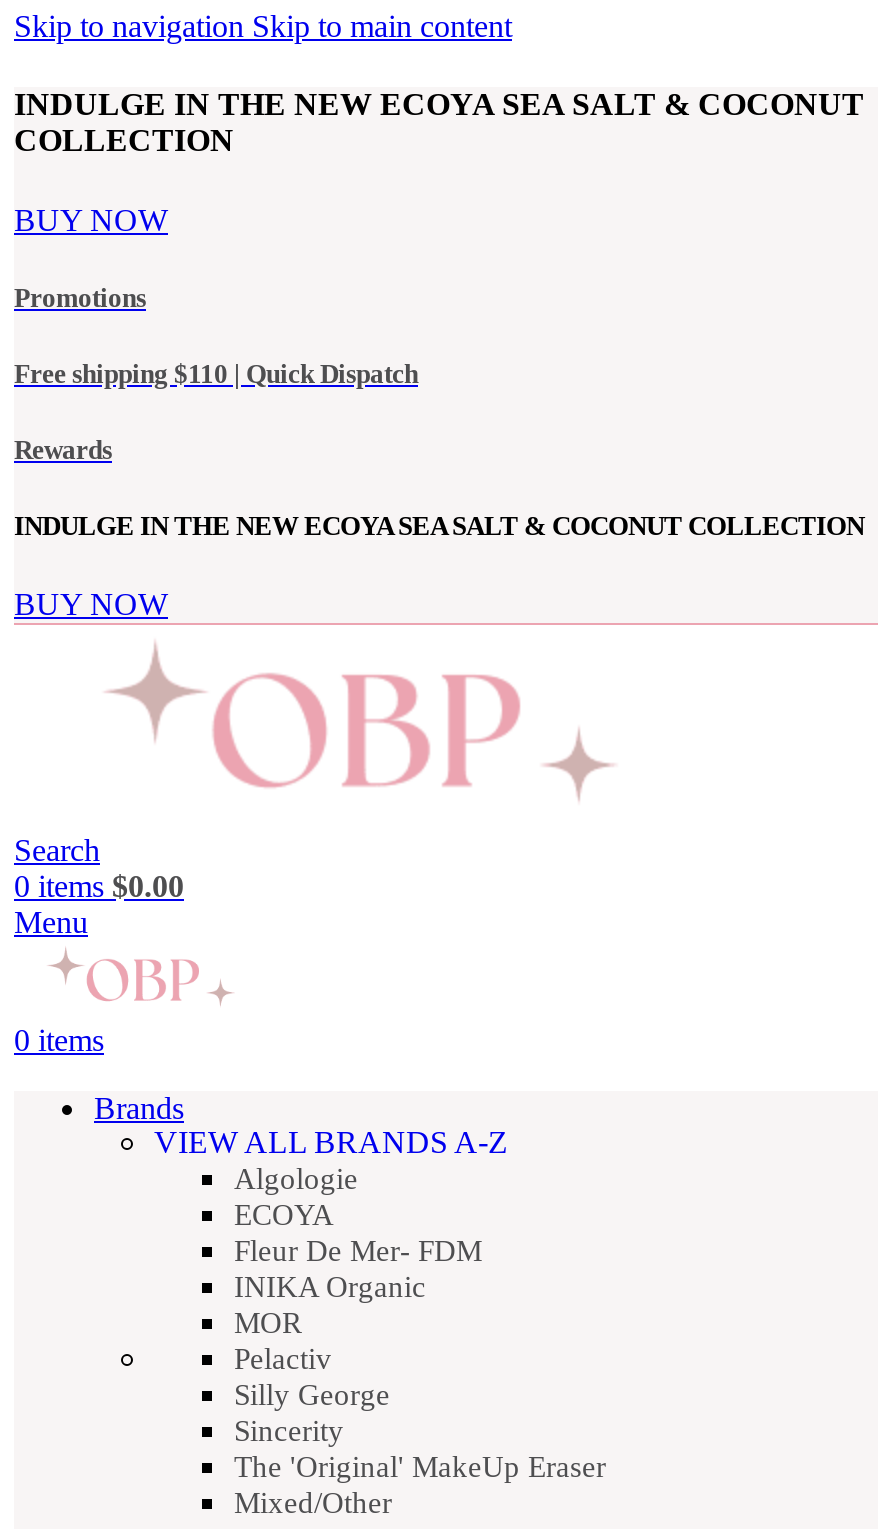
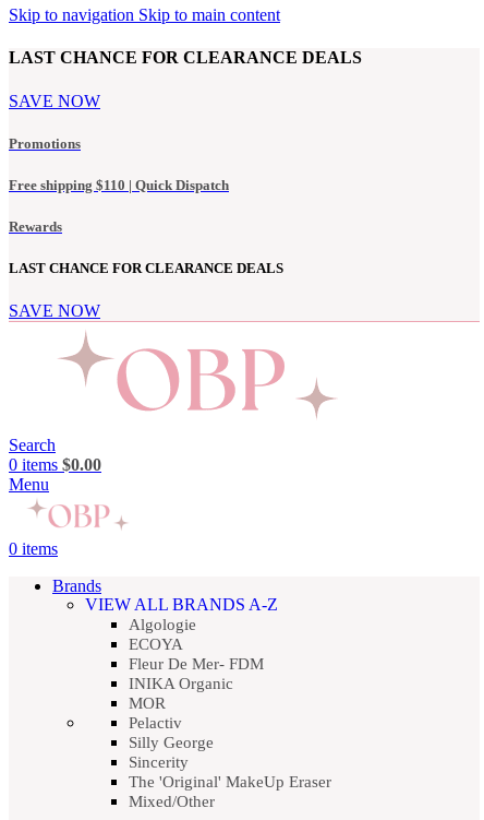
[14,88,864,158] INDULGE IN THE NEW ECOYA SEA SALT & COCONUT | COLLECTION -> [9,48,362,67] LAST CHANCE FOR CLEARANCE DEALS
[14,202,168,236] BUY NOW -> [9,91,100,110] SAVE NOW
[14,511,864,541] INDULGE IN THE NEW ECOYA SEA SALT & COCONUT COLLECTION -> [9,260,283,276] LAST CHANCE FOR CLEARANCE DEALS
[14,588,168,622] BUY NOW -> [9,302,100,320] SAVE NOW

